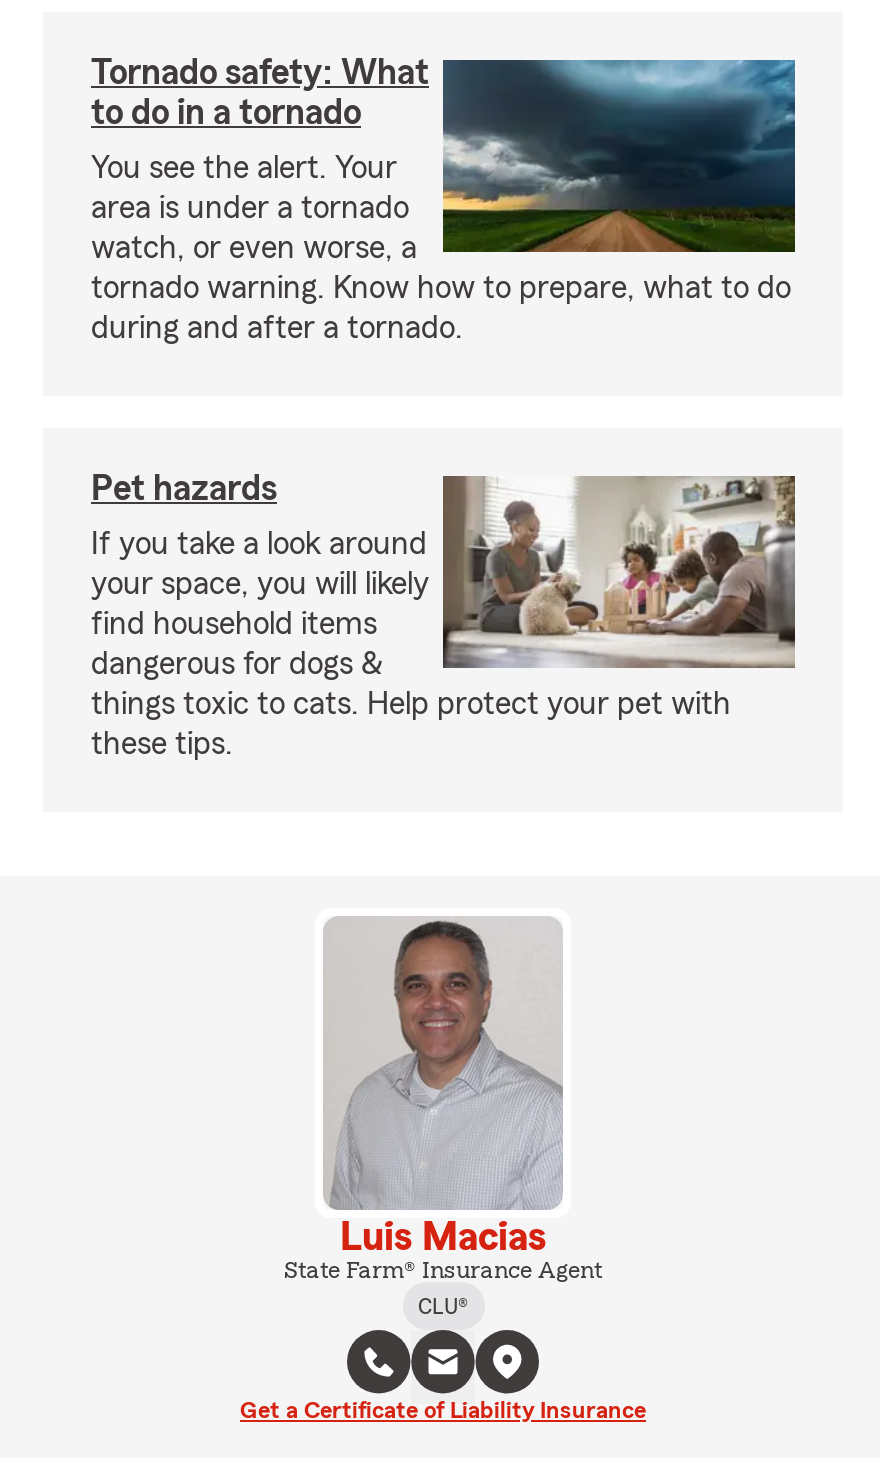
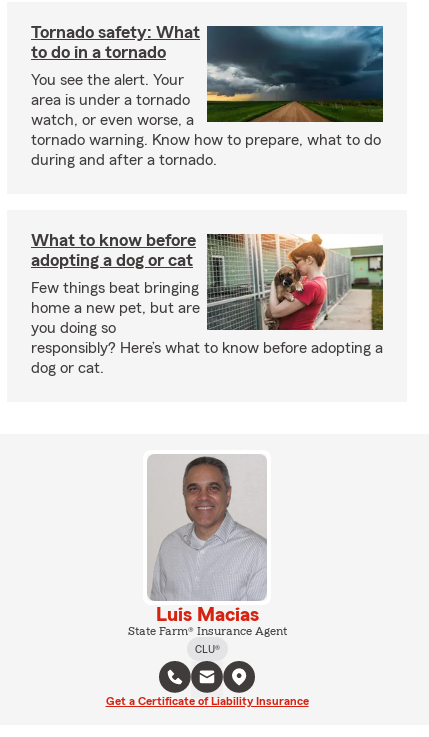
[91,470,277,506] Pet hazards -> [31,231,196,269] What to know before | adopting a dog or cat
[91,474,797,760] [image] | If you take a look around | your space, you will likely | find household items | dangerous for dogs & | things toxic to cats. Help protect your pet with | these tips. -> [31,233,383,376] [image] | Few things beat bringing | home a new pet, but are | you doing so | responsibly? Here’s what to know before adopting a | dog or cat.

